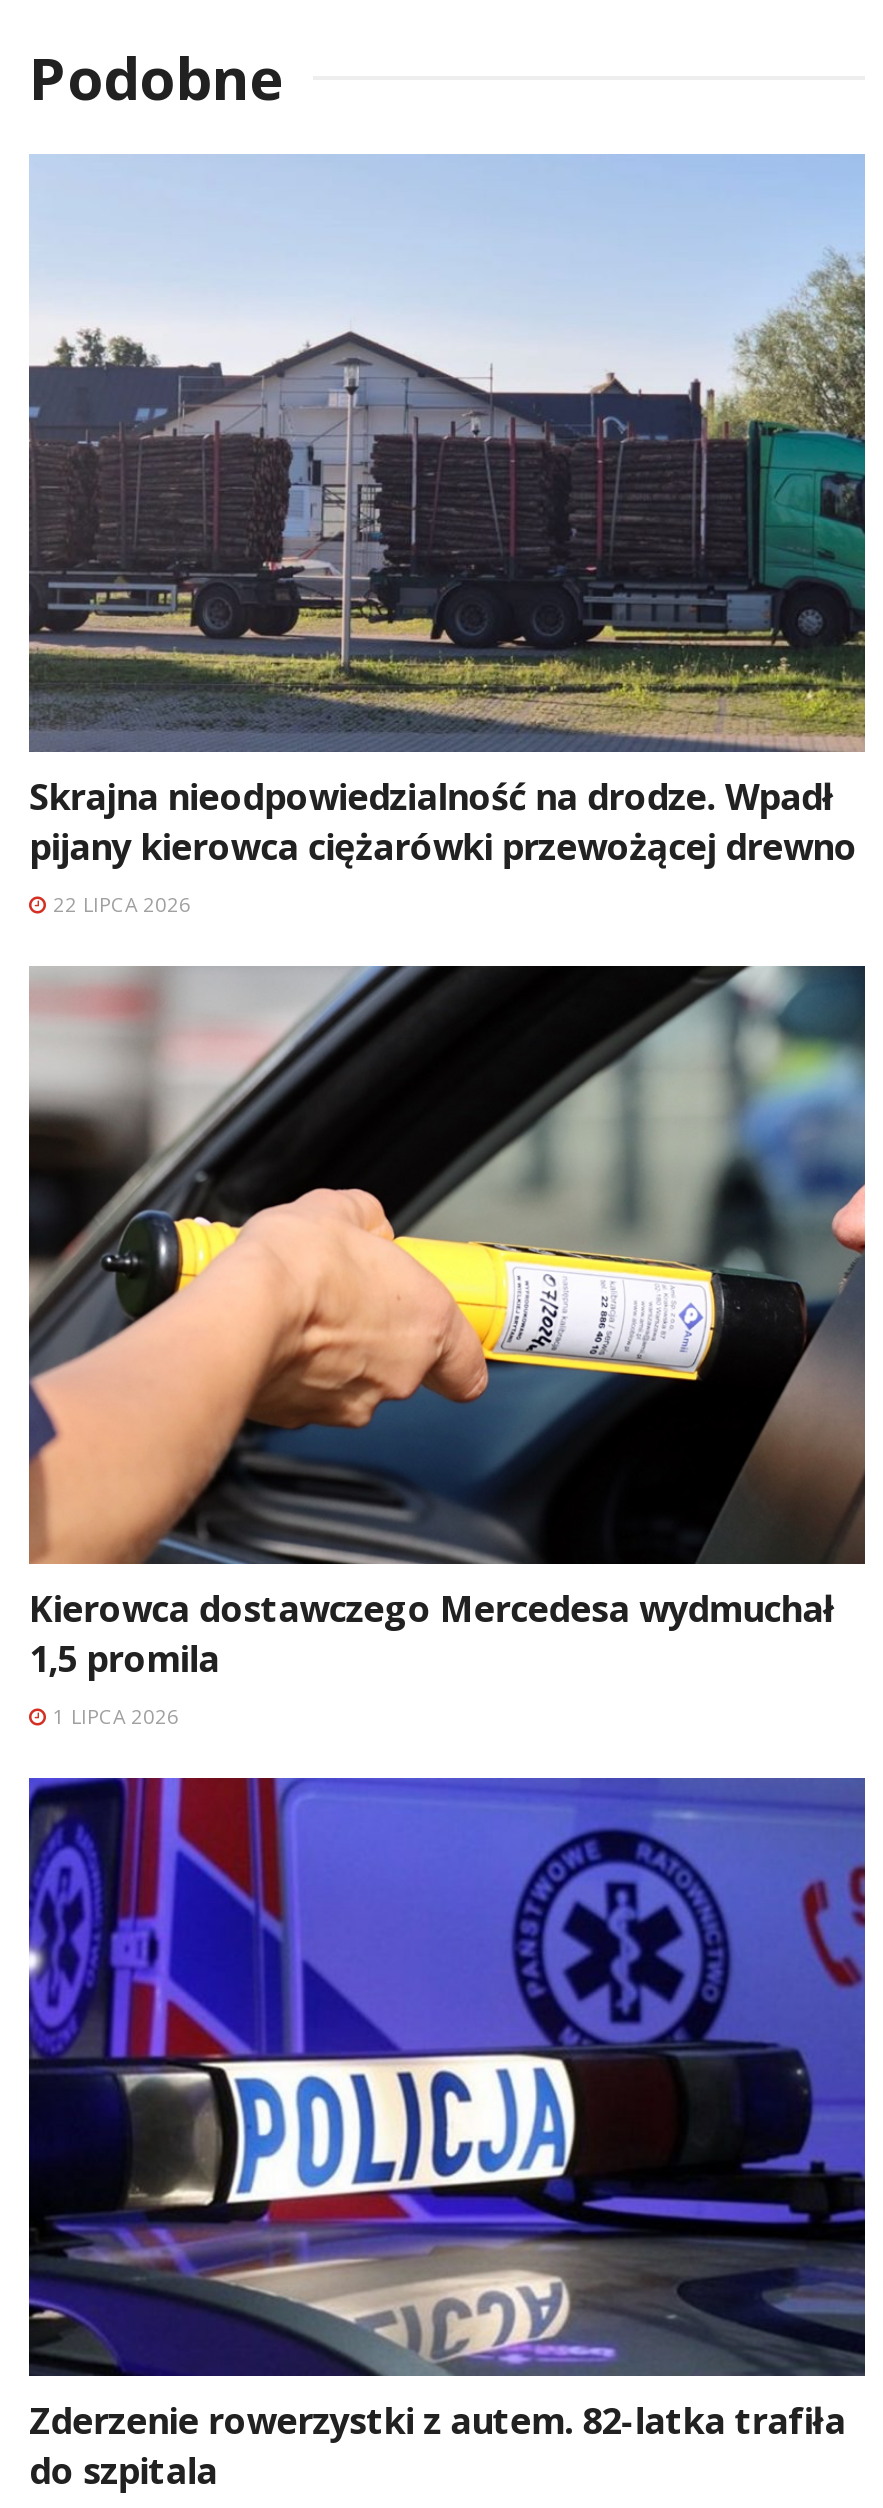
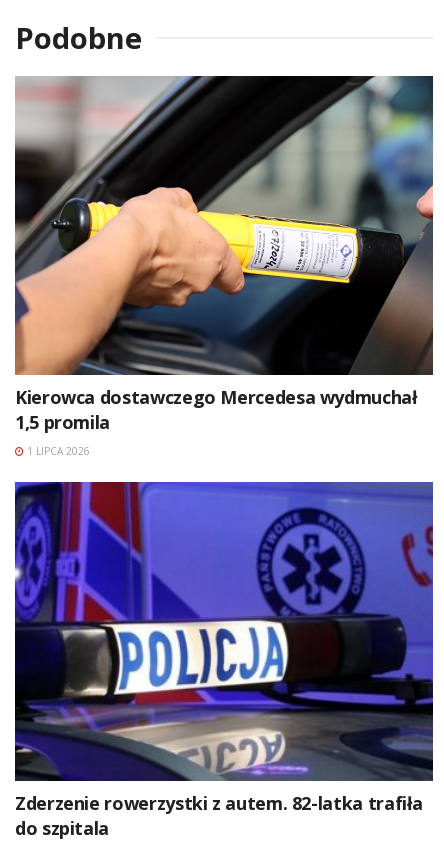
[27,154,867,918] [image] | Skrajna nieodpowiedzialność na drodze. Wpadł | pijany kierowca ciężarówki przewożącej drewno | 22 LIPCA 2026 -> none

